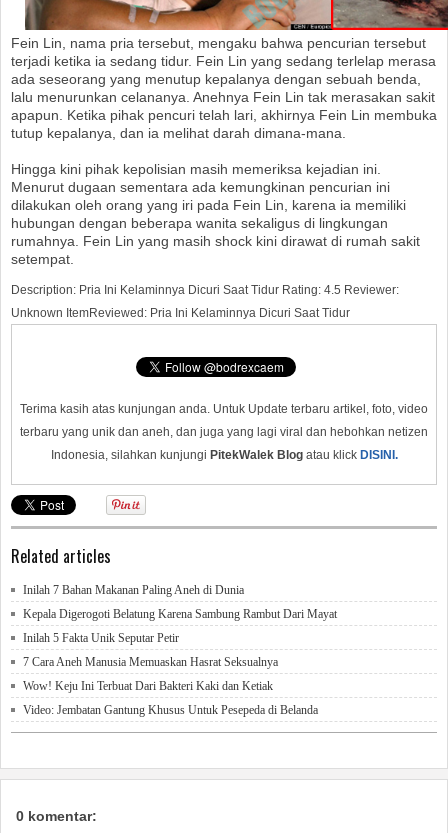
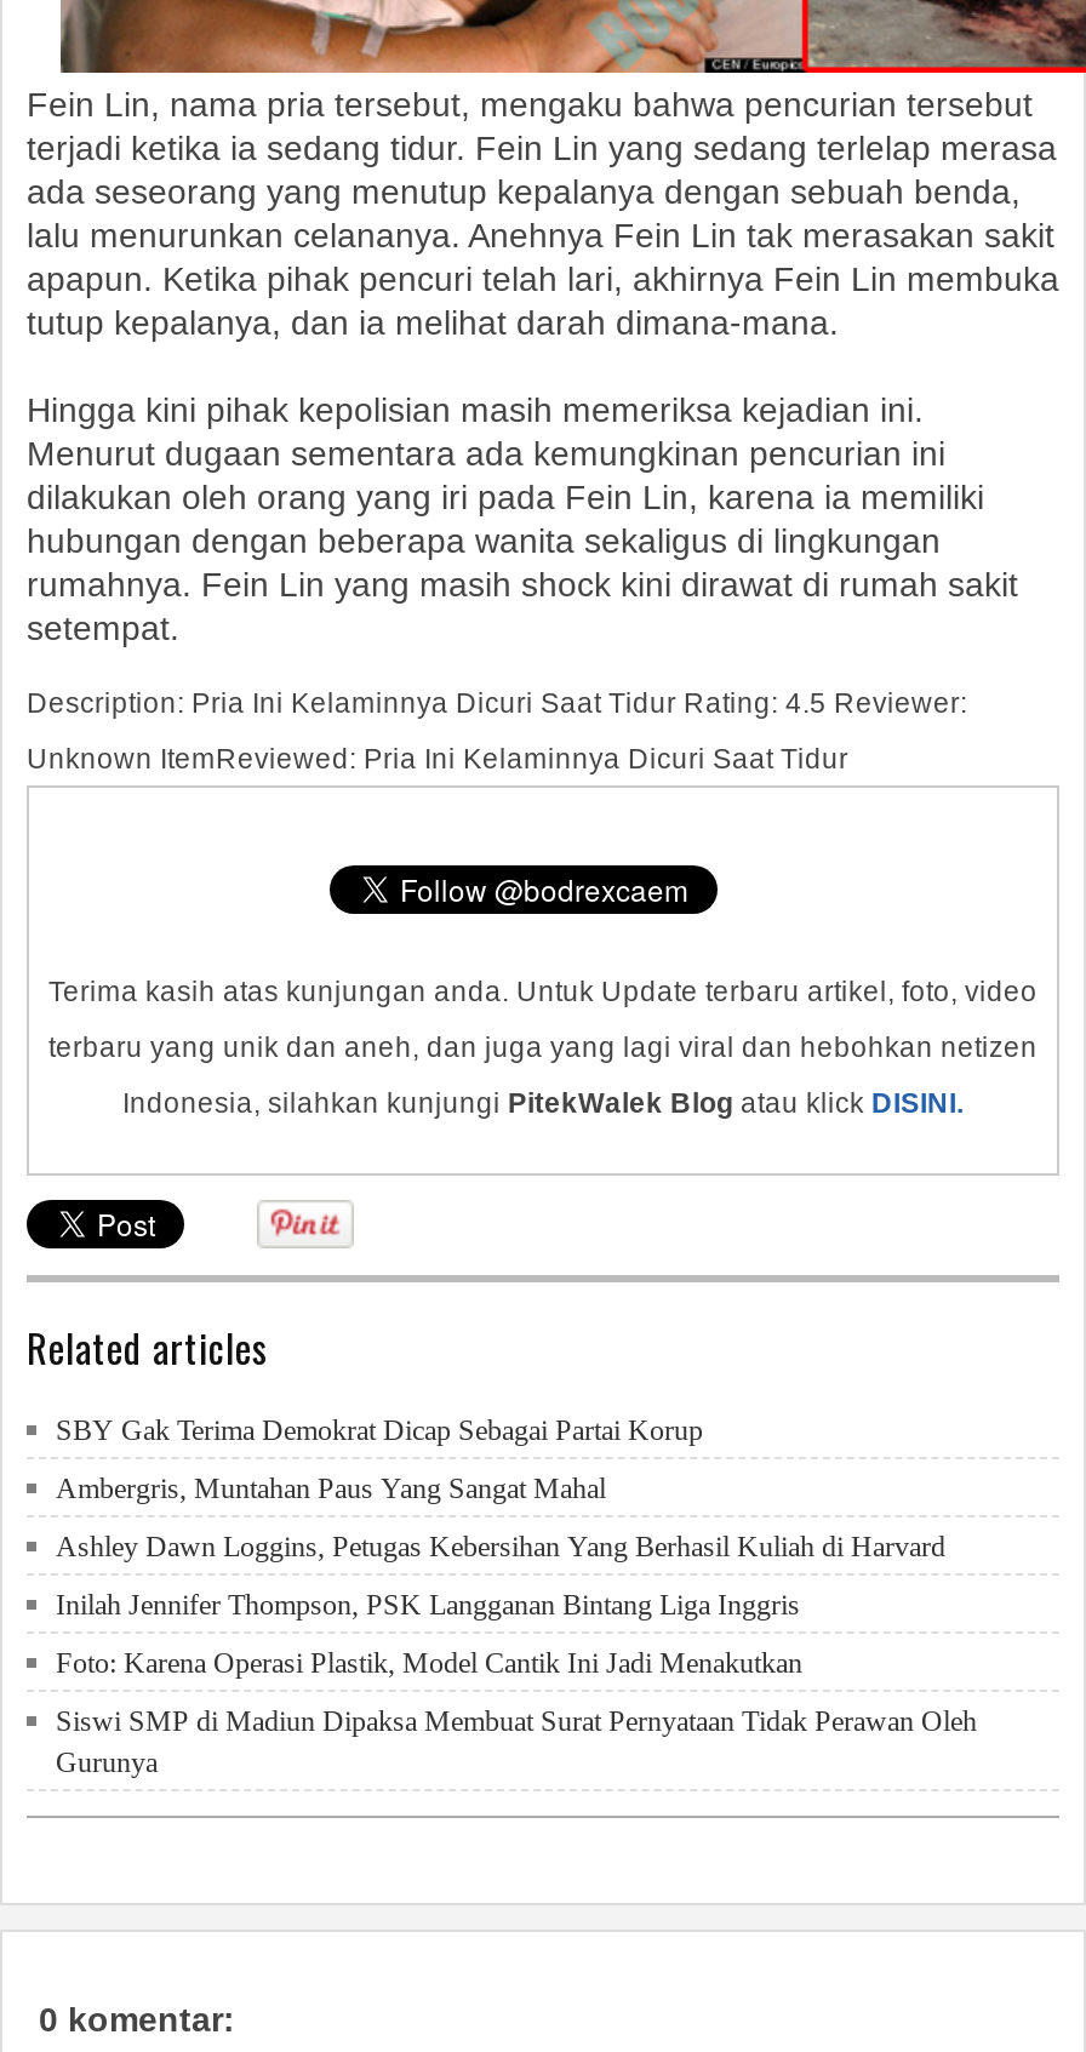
[23,583,244,597] Inilah 7 Bahan Makanan Paling Aneh di Dunia -> [56,1414,703,1448] SBY Gak Terima Demokrat Dicap Sebagai Partai Korup
[23,607,337,621] Kepala Digerogoti Belatung Karena Sambung Rambut Dari Mayat -> [56,1472,606,1506] Ambergris, Muntahan Paus Yang Sangat Mahal
[23,631,179,645] Inilah 5 Fakta Unik Seputar Petir -> [56,1531,945,1565] Ashley Dawn Loggins, Petugas Kebersihan Yang Berhasil Kuliah di Harvard
[23,655,278,669] 7 Cara Aneh Manusia Memuaskan Hasrat Seksualnya -> [56,1589,800,1623] Inilah Jennifer Thompson, PSK Langganan Bintang Liga Inggris
[23,679,273,693] Wow! Keju Ini Terbuat Dari Bakteri Kaki dan Ketiak -> [56,1647,802,1681] Foto: Karena Operasi Plastik, Model Cantik Ini Jadi Menakutkan
[23,703,318,717] Video: Jembatan Gantung Khusus Untuk Pesepeda di Belanda -> [56,1705,977,1780] Siswi SMP di Madiun Dipaksa Membuat Surat Pernyataan Tidak Perawan Oleh | Gurunya

